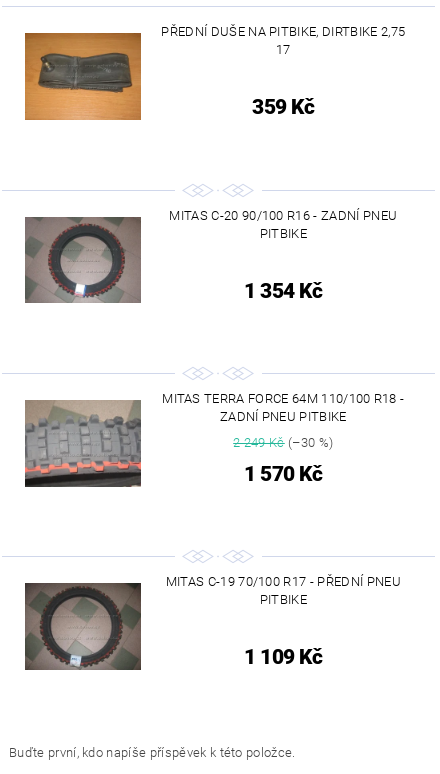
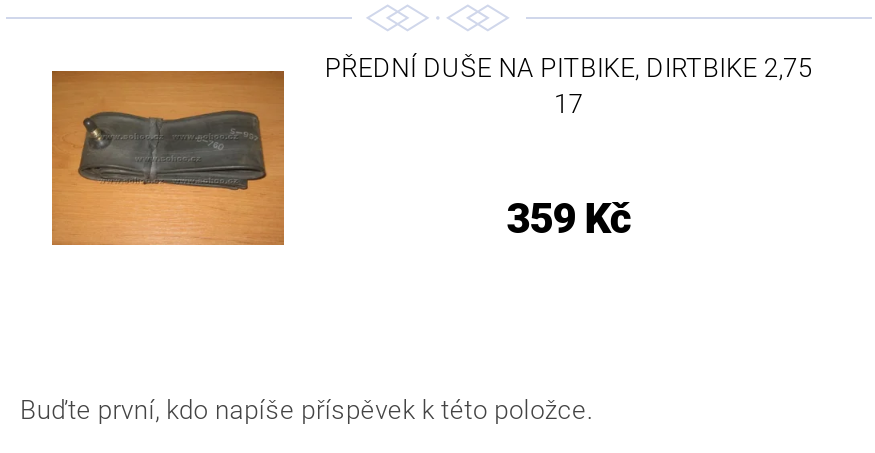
[24,207,397,304] [image] | MITAS C-20 90/100 R16 - ZADNÍ PNEU | PITBIKE | 1 354 Kč -> none
[24,391,404,488] [image] | MITAS TERRA FORCE 64M 110/100 R18 - | ZADNÍ PNEU PITBIKE | 2 249 Kč (–30 %) | 1 570 Kč -> none
[24,574,401,671] [image] | MITAS C-19 70/100 R17 - PŘEDNÍ PNEU | PITBIKE | 1 109 Kč -> none

